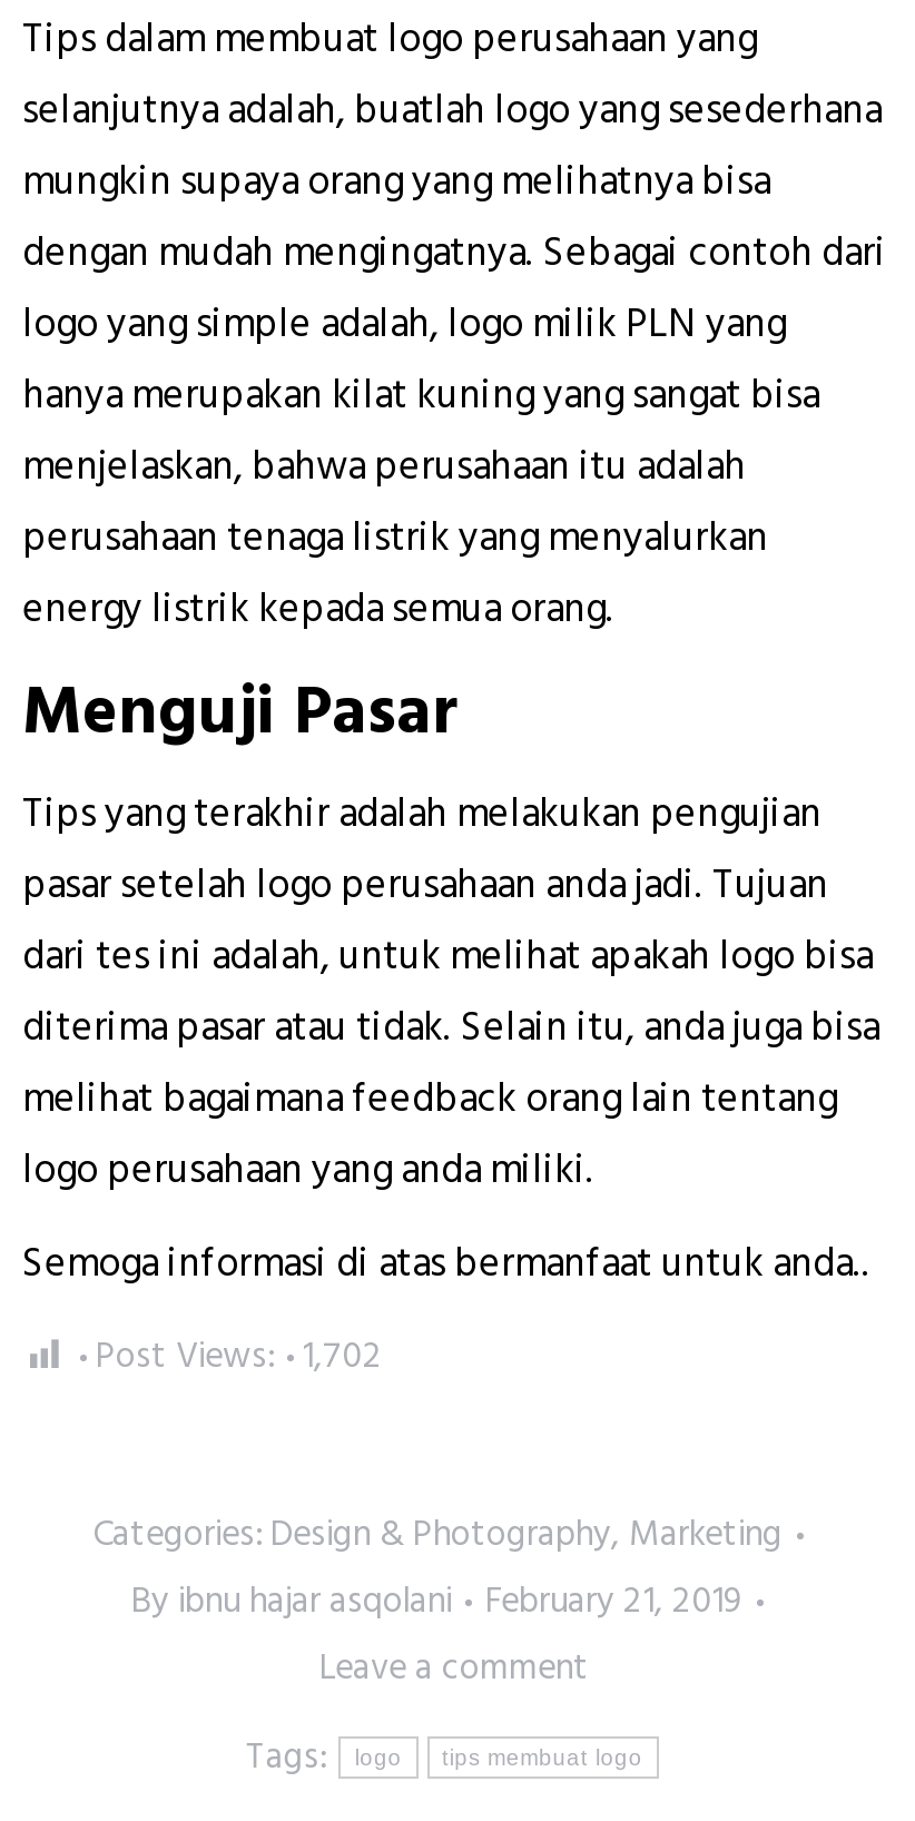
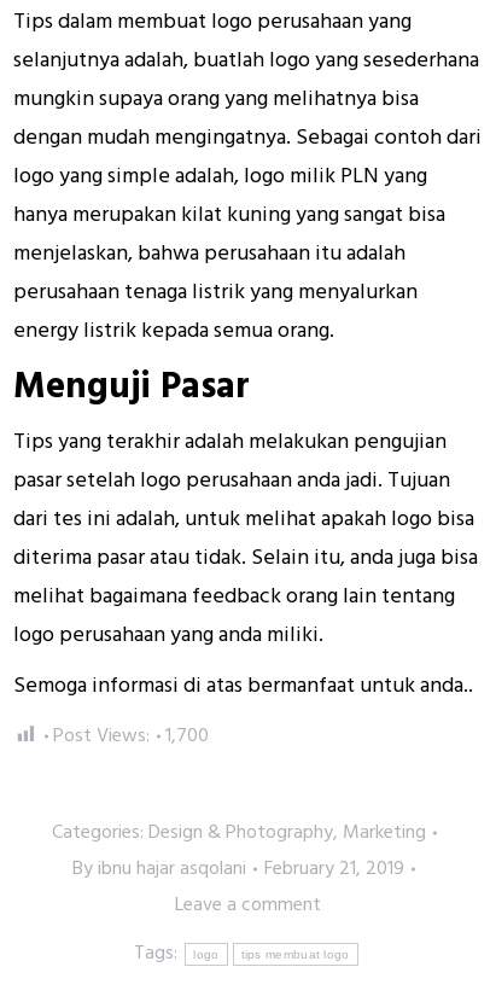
[96,1329,383,1387] Post Views: 1,702 -> [53,721,209,752] Post Views: 1,700

